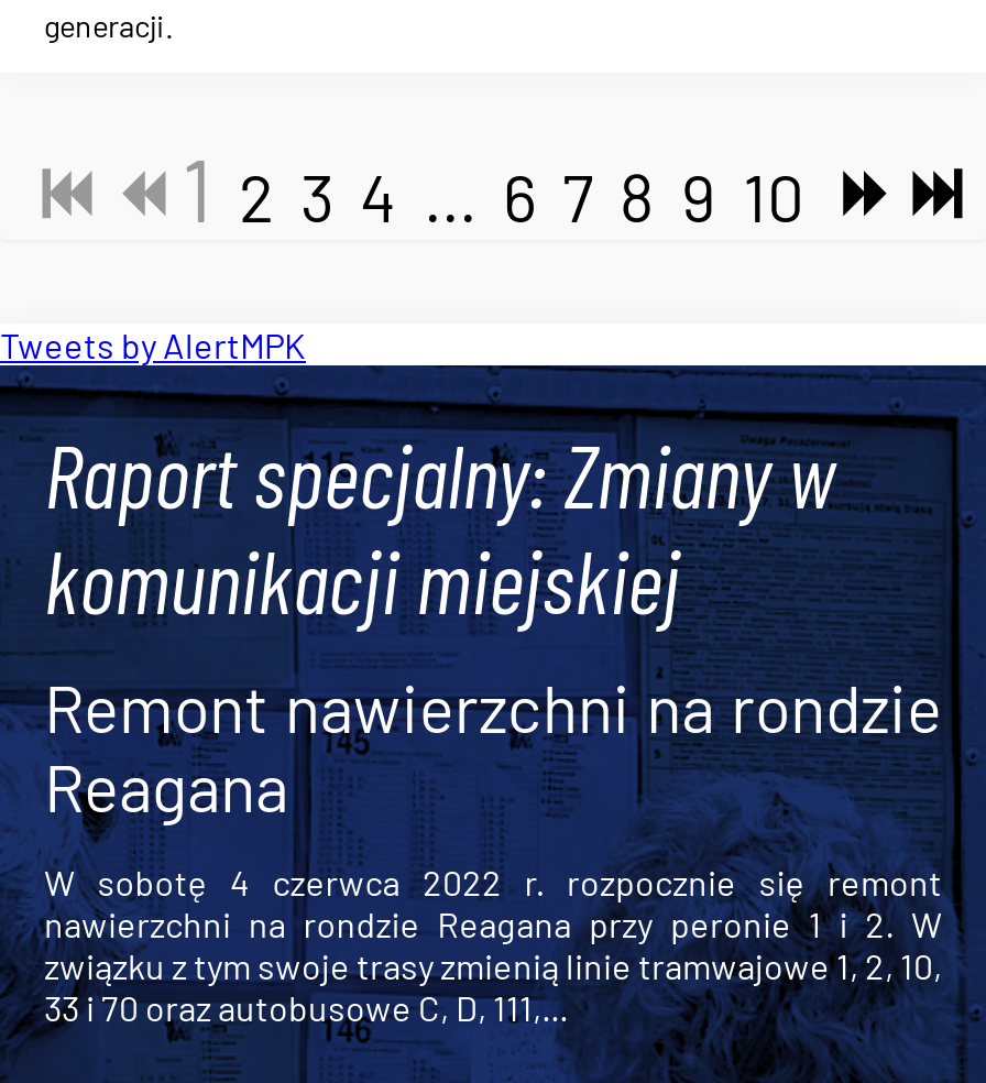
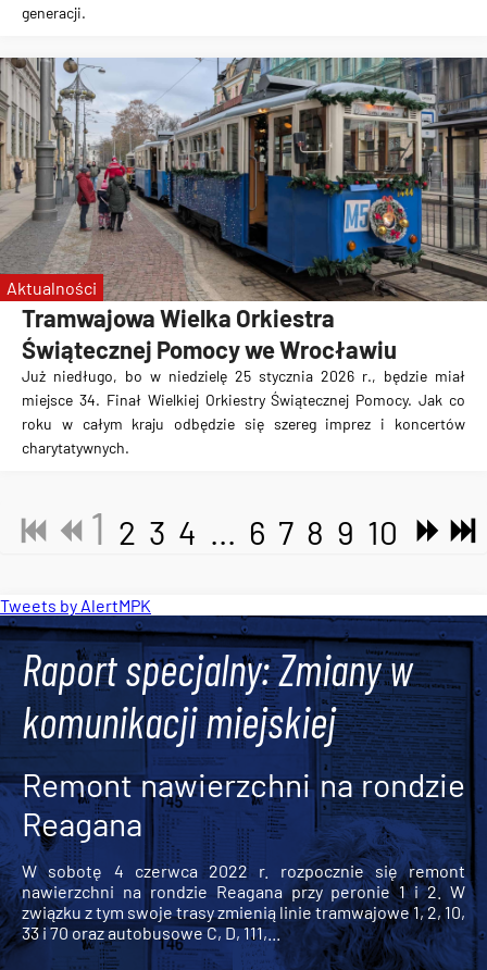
none -> [3,57,484,302] [image] | Aktualności
none -> [22,303,465,457] Tramwajowa Wielka Orkiestra | Świątecznej Pomocy we Wrocławiu | Już niedługo, bo w niedzielę 25 stycznia 2026 r., będzie miał | miejsce 34. Finał Wielkiej Orkiestry Świątecznej Pomocy. Jak co | roku w całym kraju odbędzie się szereg imprez i koncertów | charytatywnych.

